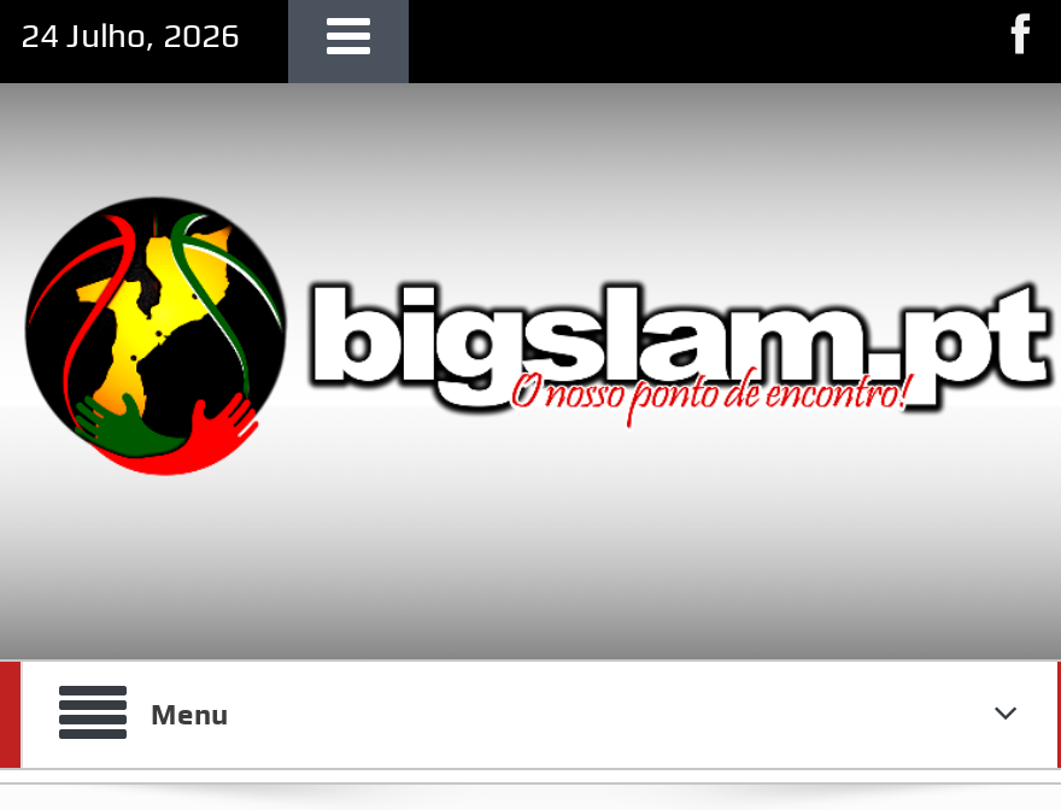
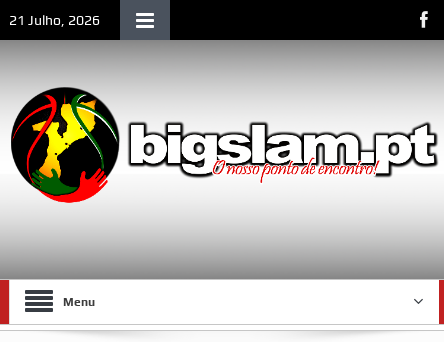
[20,16,240,54] 24 Julho, 2026 -> [9,12,100,28] 21 Julho, 2026

